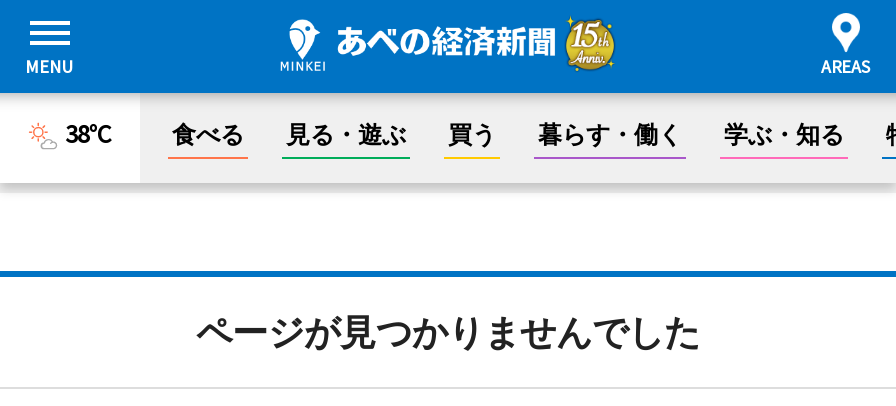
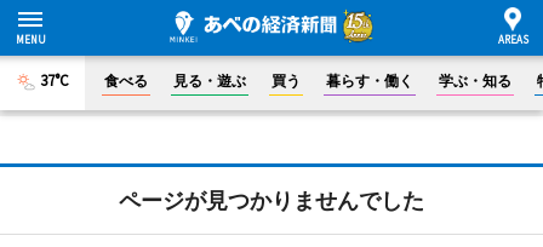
[65,118,113,152] 38°C -> [39,71,68,91] 37°C

